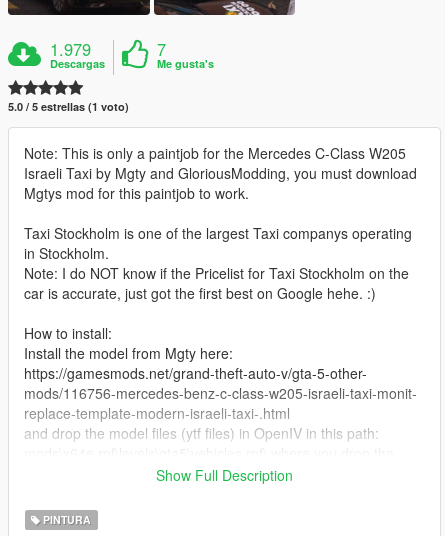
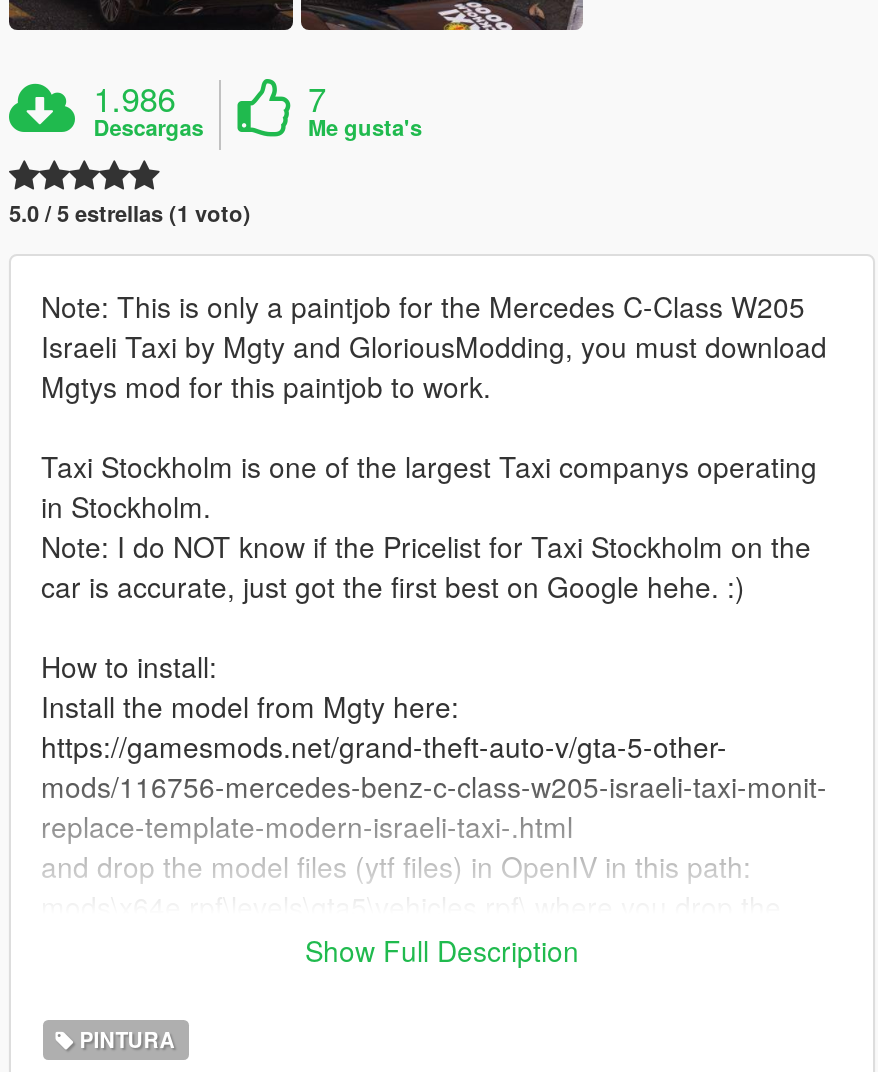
[50,37,91,61] 1.979 -> [93,75,175,123] 1.986

